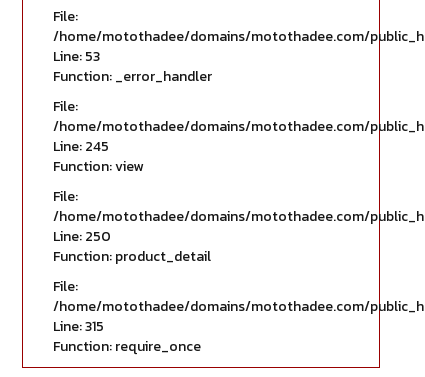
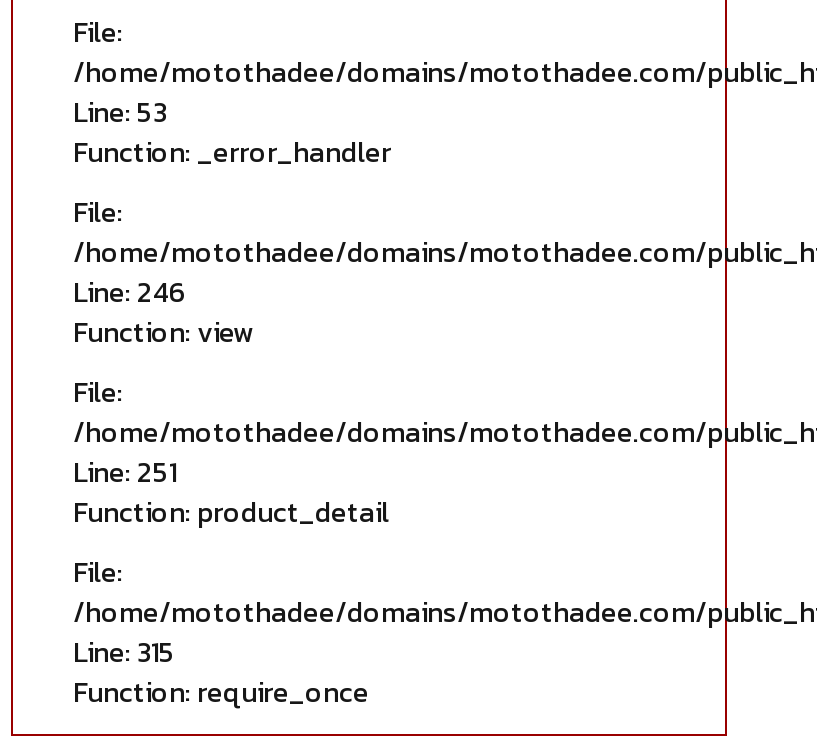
[53,136,109,157] Line: 245 -> [73,272,187,314] Line: 246
[53,226,111,247] Line: 250 -> [73,452,177,494] Line: 251

